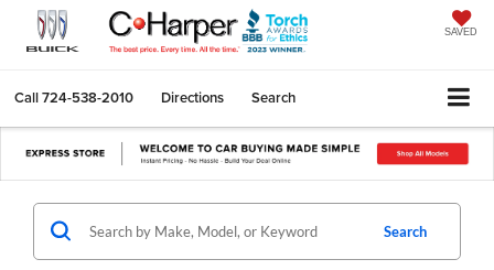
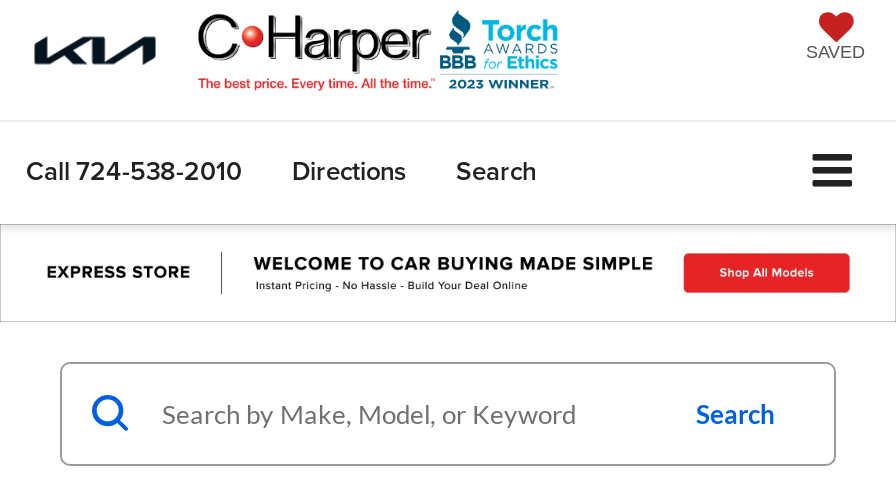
[19,10,86,53] [image] -> [32,14,158,88] [image]

